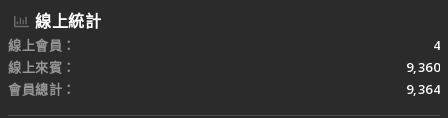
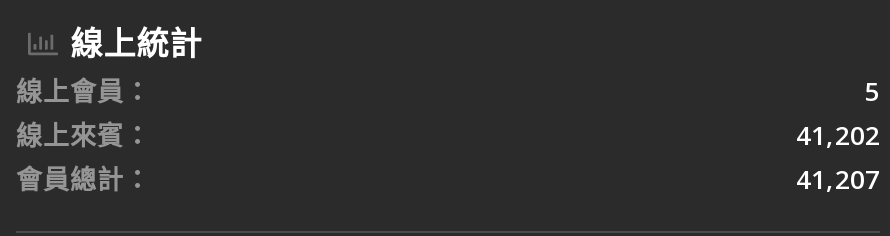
[432,36,440,54] 4 -> [865,73,880,109] 5
[405,58,440,76] 9,360 -> [796,117,880,153] 41,202
[405,80,440,98] 9,364 -> [796,161,880,197] 41,207

